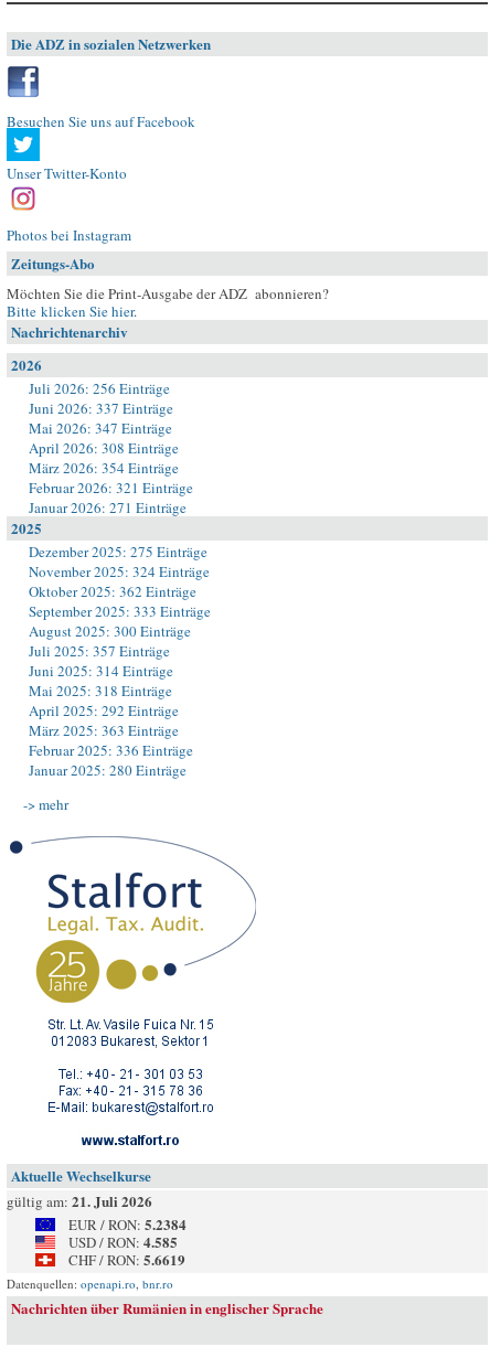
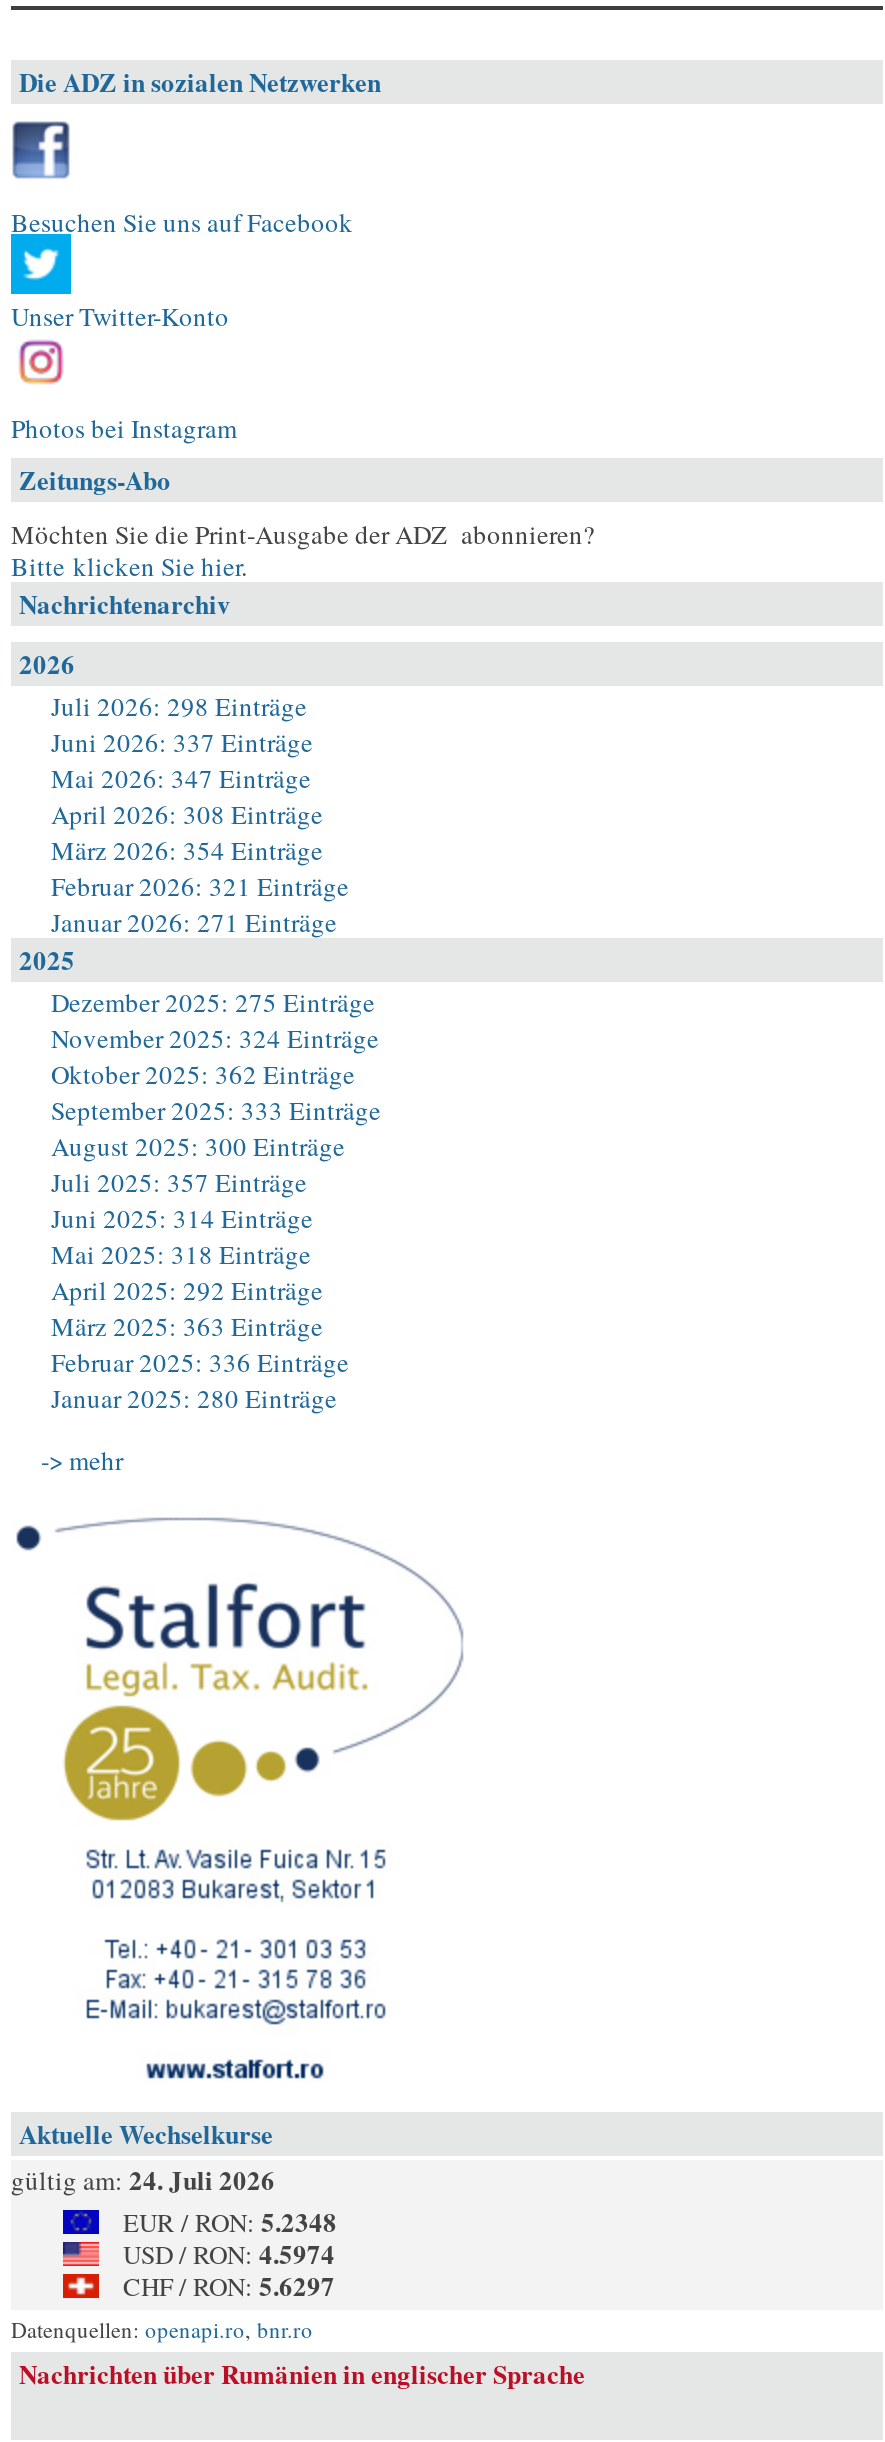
[29,378,170,398] Juli 2026: 256 Einträge -> [51,688,307,724] Juli 2026: 298 Einträge
[7,1190,152,1211] gültig am: 21. Juli 2026 -> [11,2160,275,2198] gültig am: 24. Juli 2026
[68,1214,187,1234] EUR / RON: 5.2384 -> [123,2202,337,2240] EUR / RON: 5.2348
[68,1231,178,1252] USD / RON: 4.585 -> [123,2234,335,2272] USD / RON: 4.5974
[68,1249,185,1270] CHF / RON: 5.6619 -> [123,2266,335,2304] CHF / RON: 5.6297

